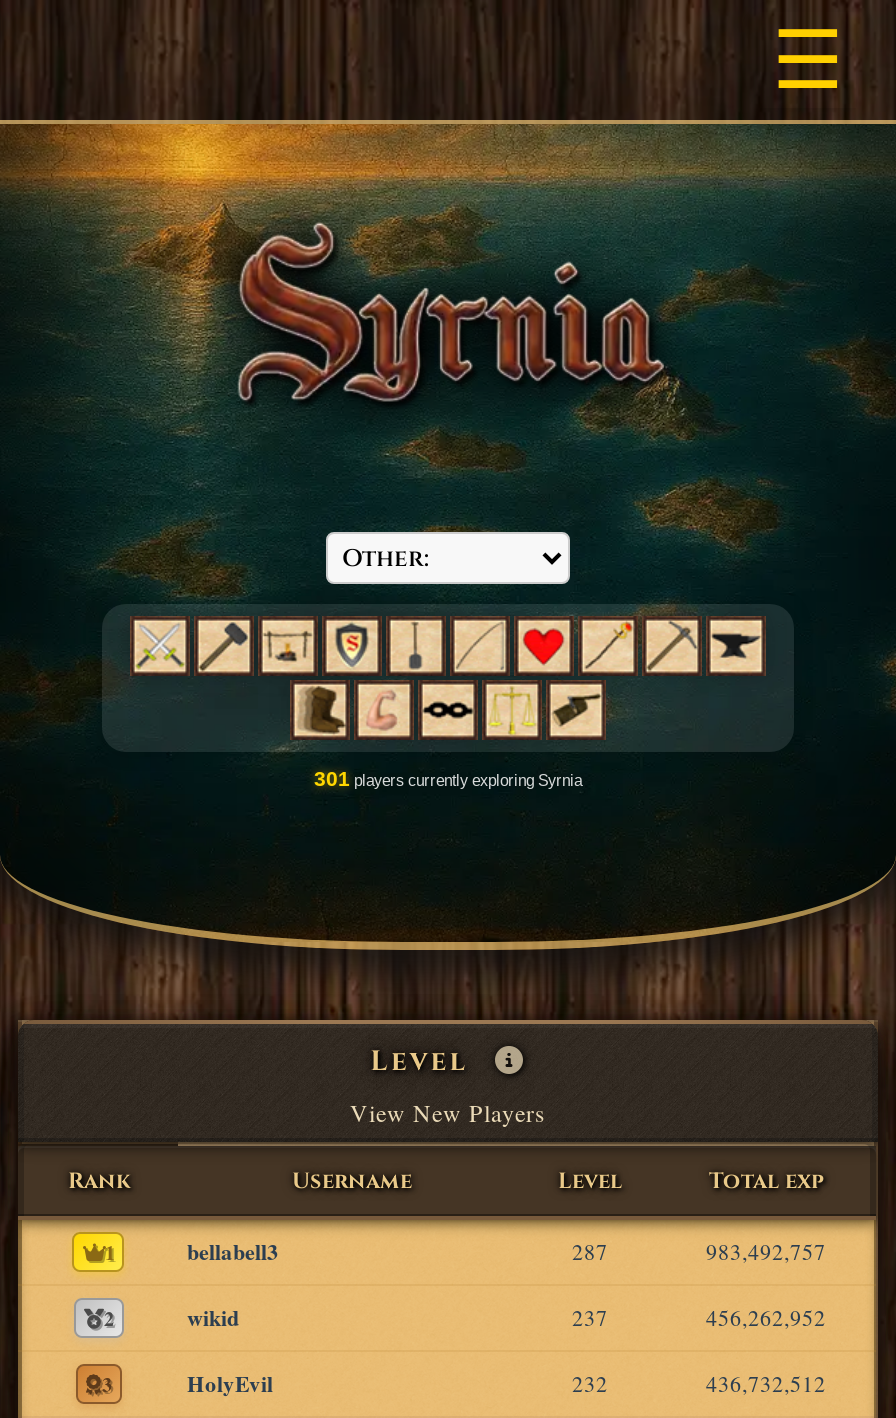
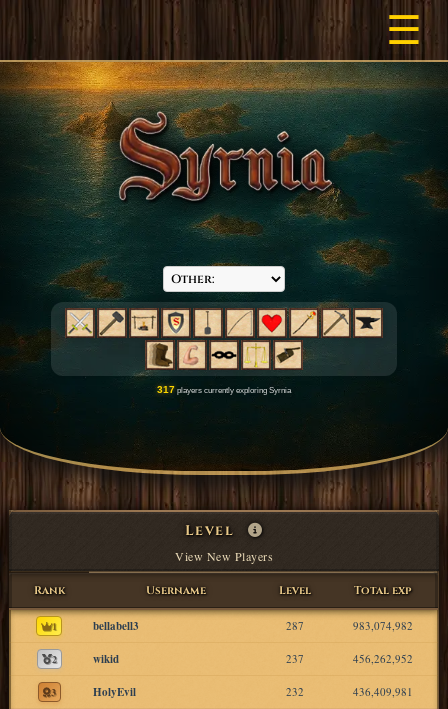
[314,768,582,790] 301 players currently exploring Syrnia -> [157,384,291,395] 317 players currently exploring Syrnia
[706,1236,826,1266] 983,492,757 -> [353,618,413,633] 983,074,982
[706,1368,826,1398] 436,732,512 -> [353,684,413,699] 436,409,981

